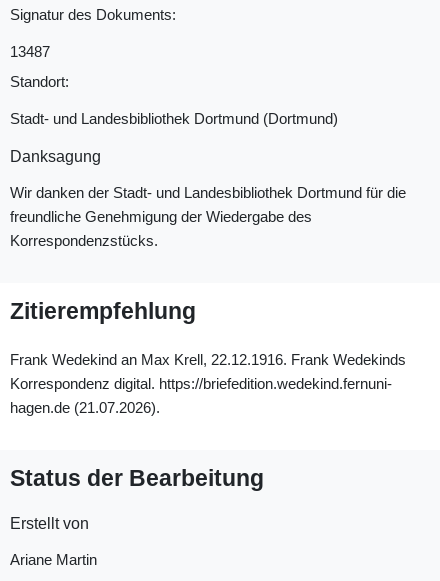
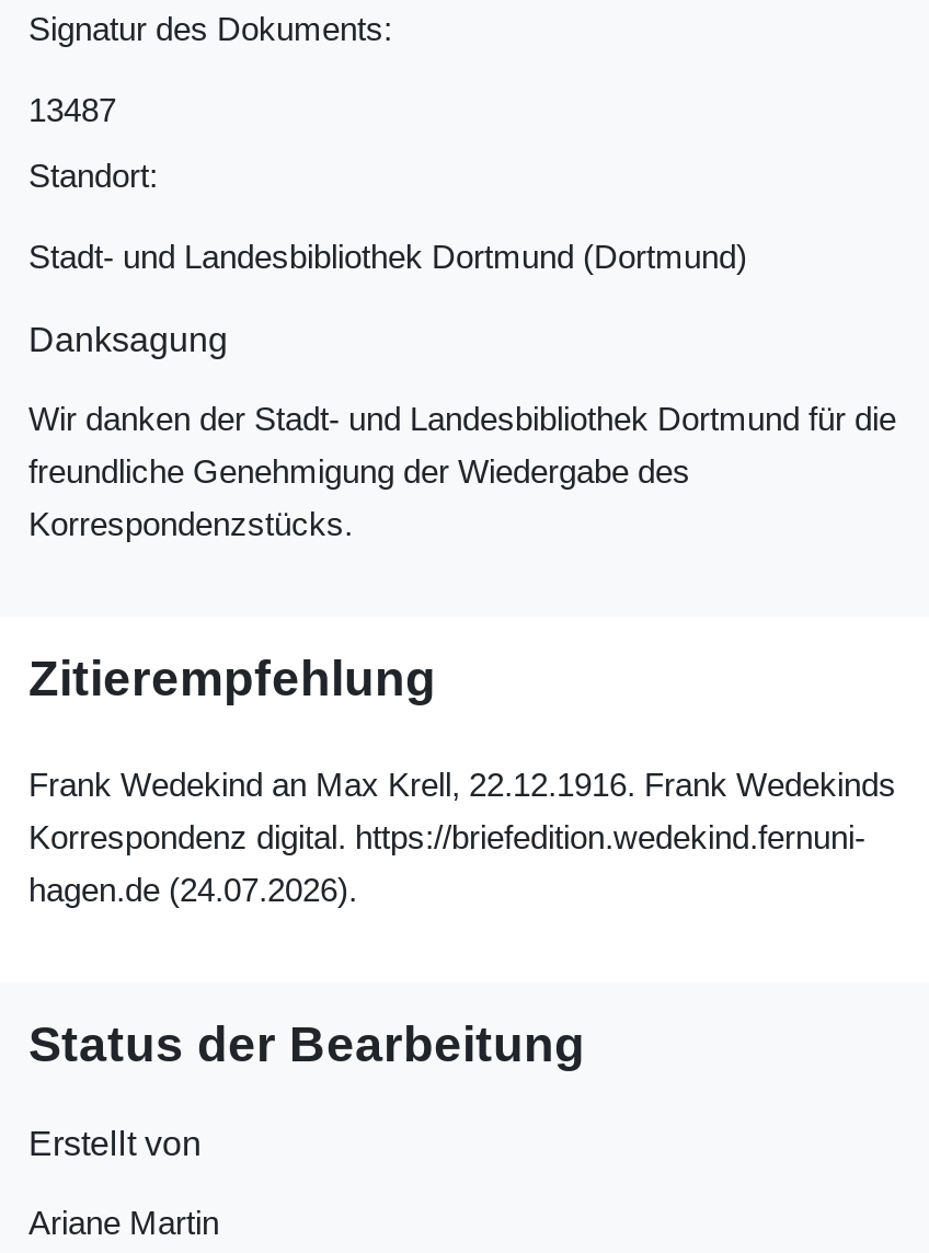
[10,398,160,415] hagen.de (21.07.2026). -> [28,870,357,907] hagen.de (24.07.2026).

